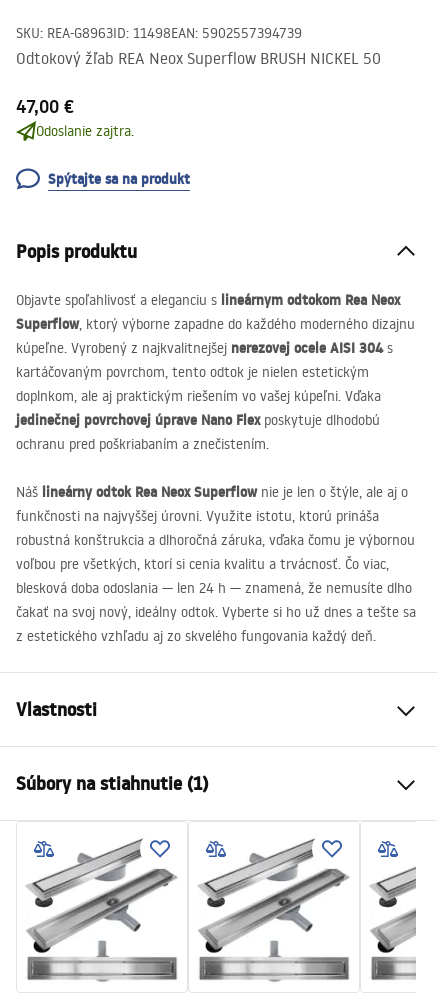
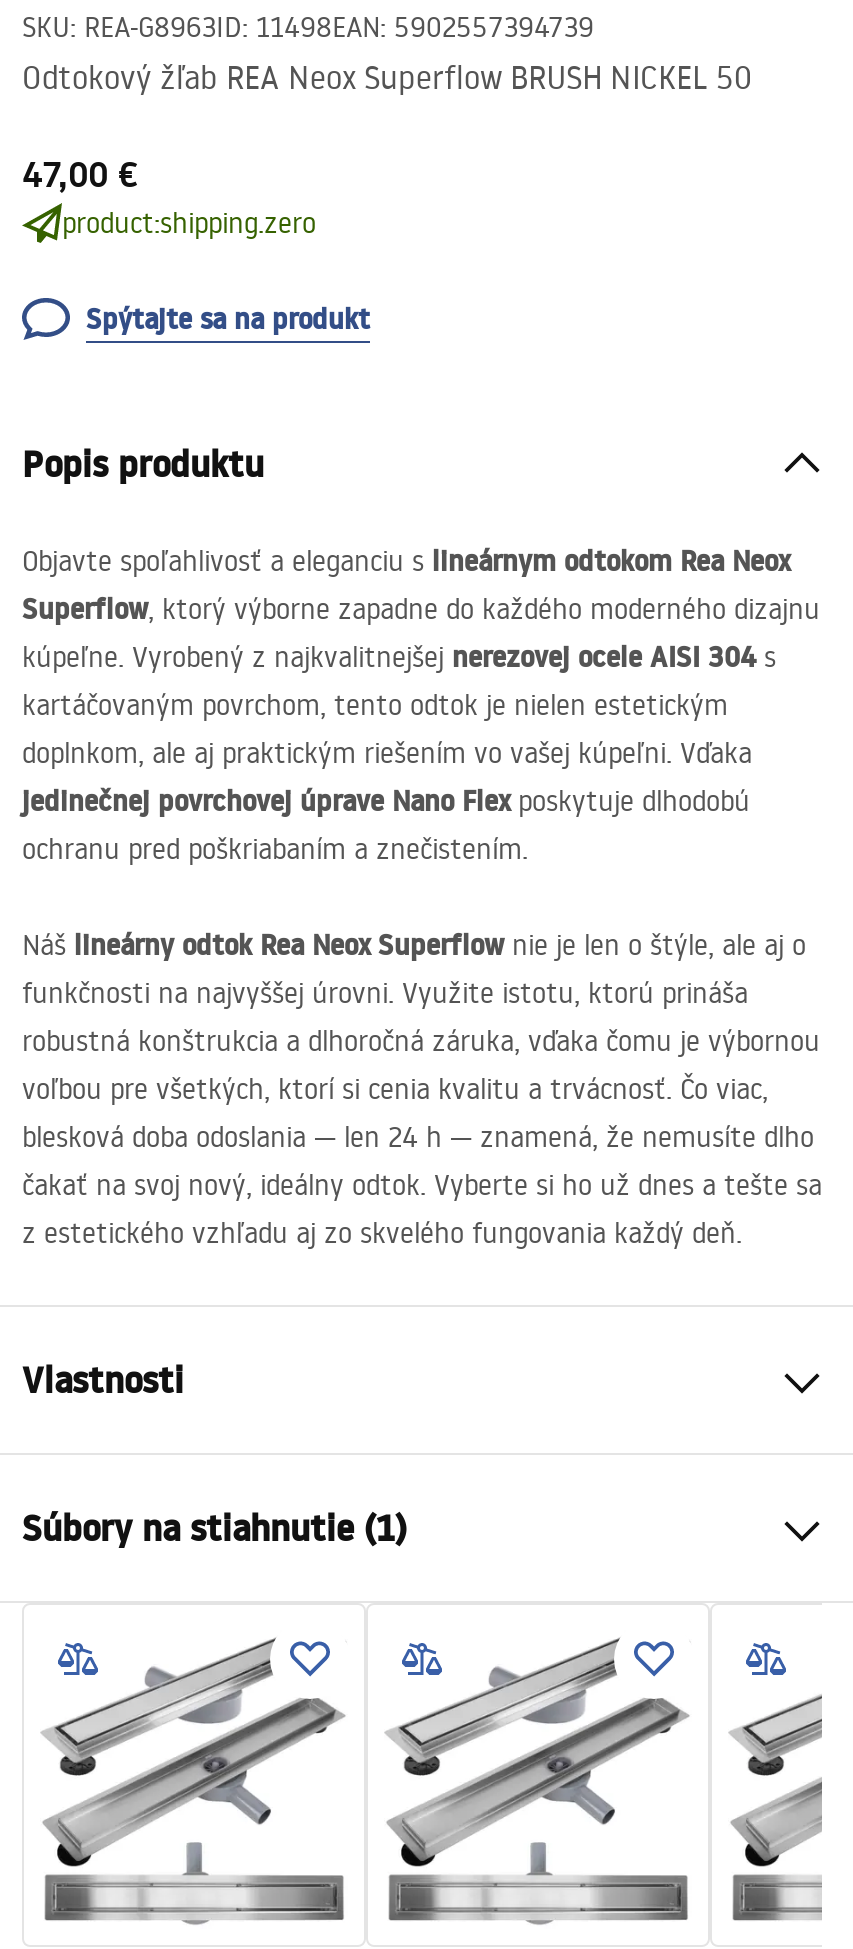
[36,122,134,140] Odoslanie zajtra. -> [62,205,316,241] product:shipping.zero

